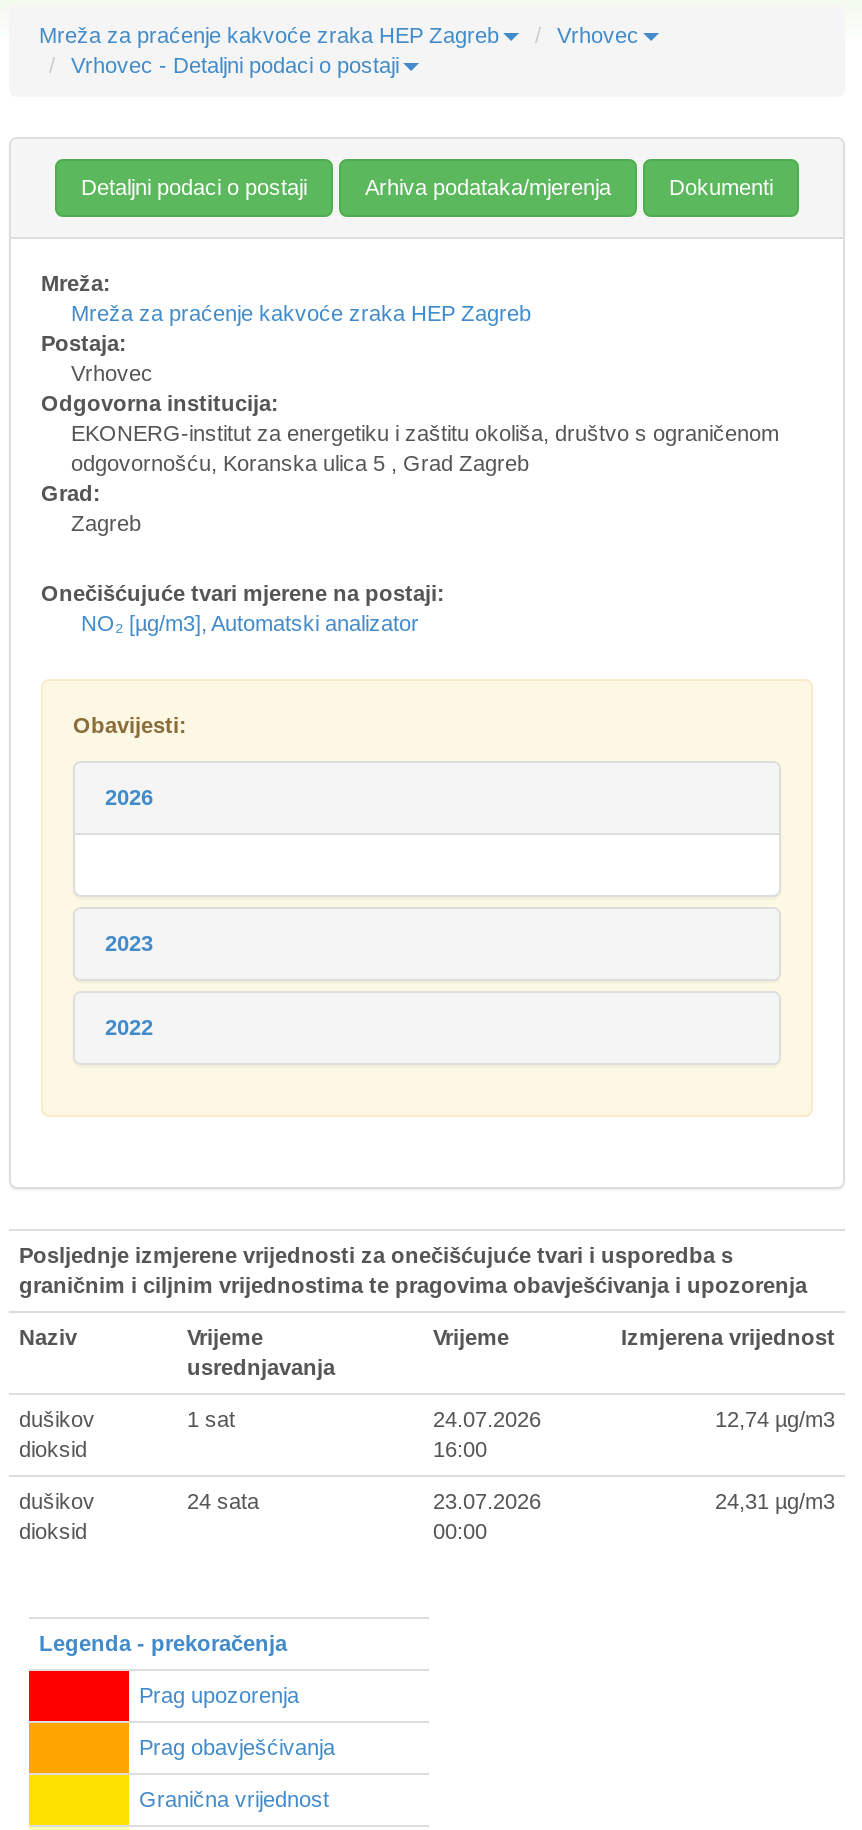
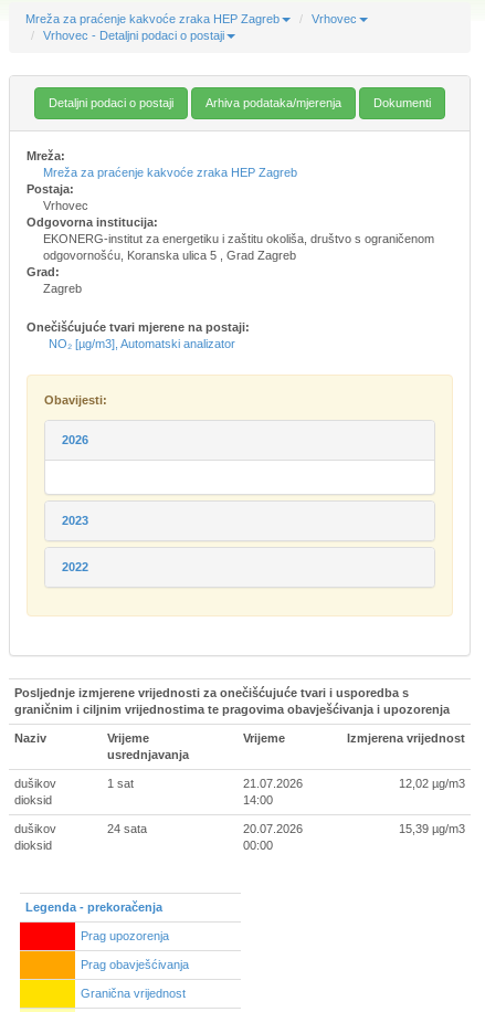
[433,1407,541,1431] 24.07.2026 -> [243,777,303,790] 21.07.2026
[715,1407,835,1431] 12,74 µg/m3 -> [399,777,465,790] 12,02 µg/m3
[433,1437,487,1461] 16:00 -> [243,793,273,807] 14:00
[433,1489,541,1513] 23.07.2026 -> [243,822,303,835] 20.07.2026
[715,1489,835,1513] 24,31 µg/m3 -> [399,822,465,835] 15,39 µg/m3

